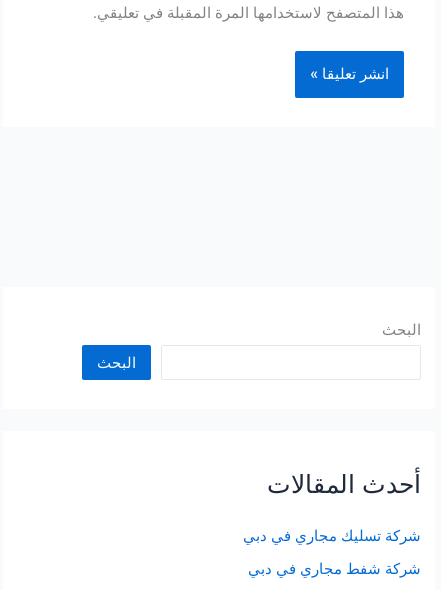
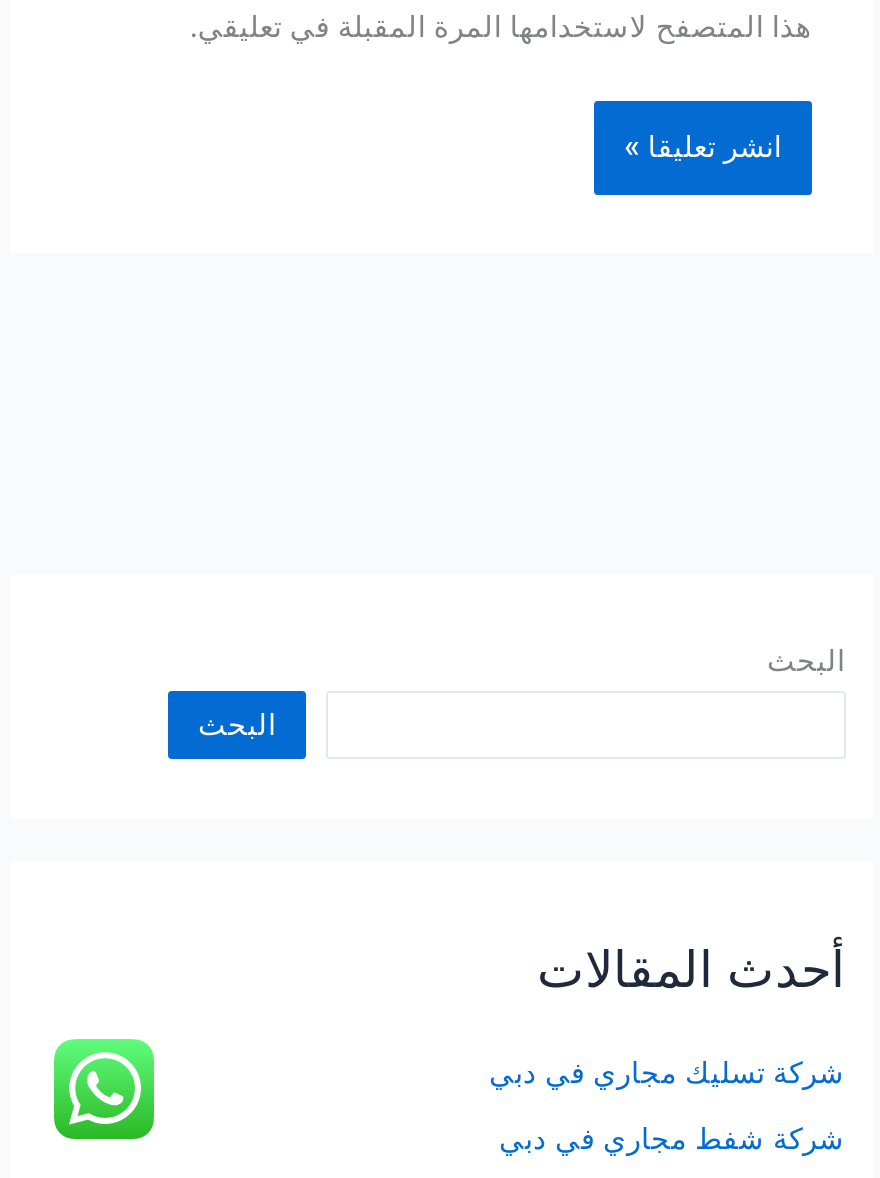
none -> [52,1038,156,1142] [image]

